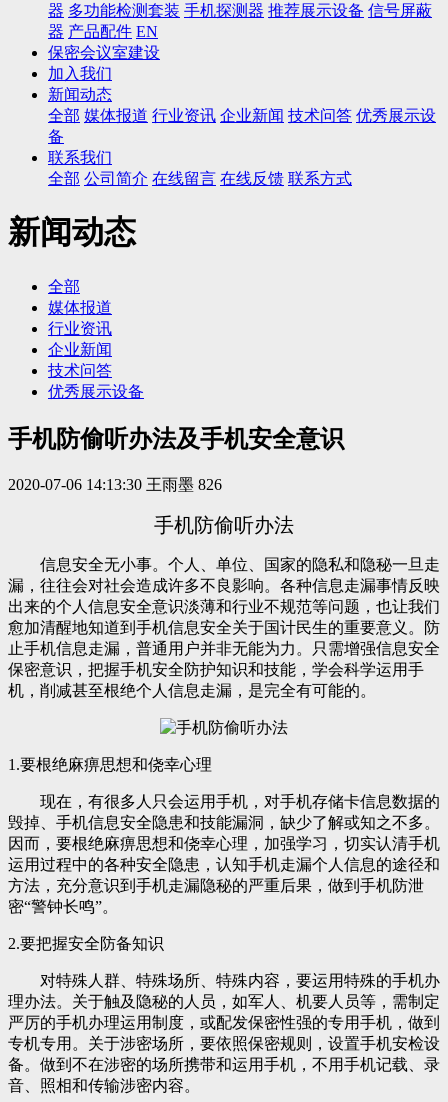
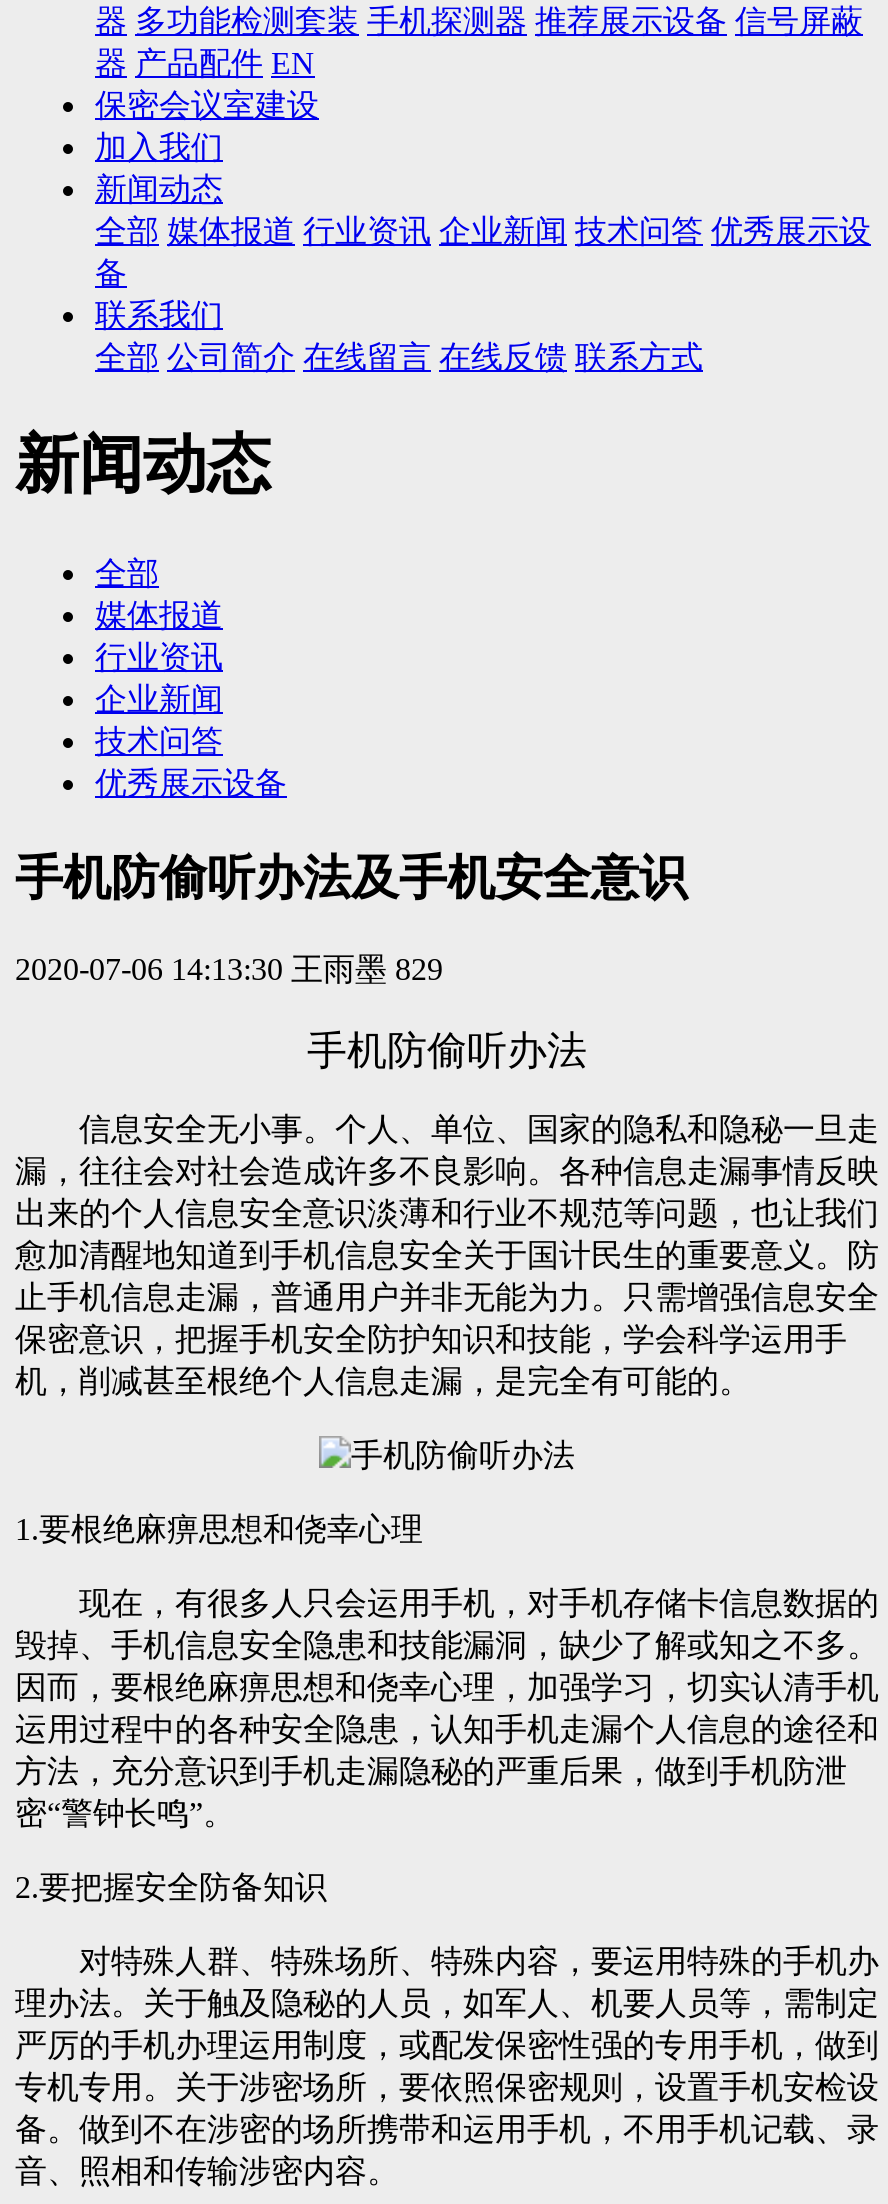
[8,476,222,493] 2020-07-06 14:13:30 王雨墨 826 -> [15,951,443,985] 2020-07-06 14:13:30 王雨墨 829

